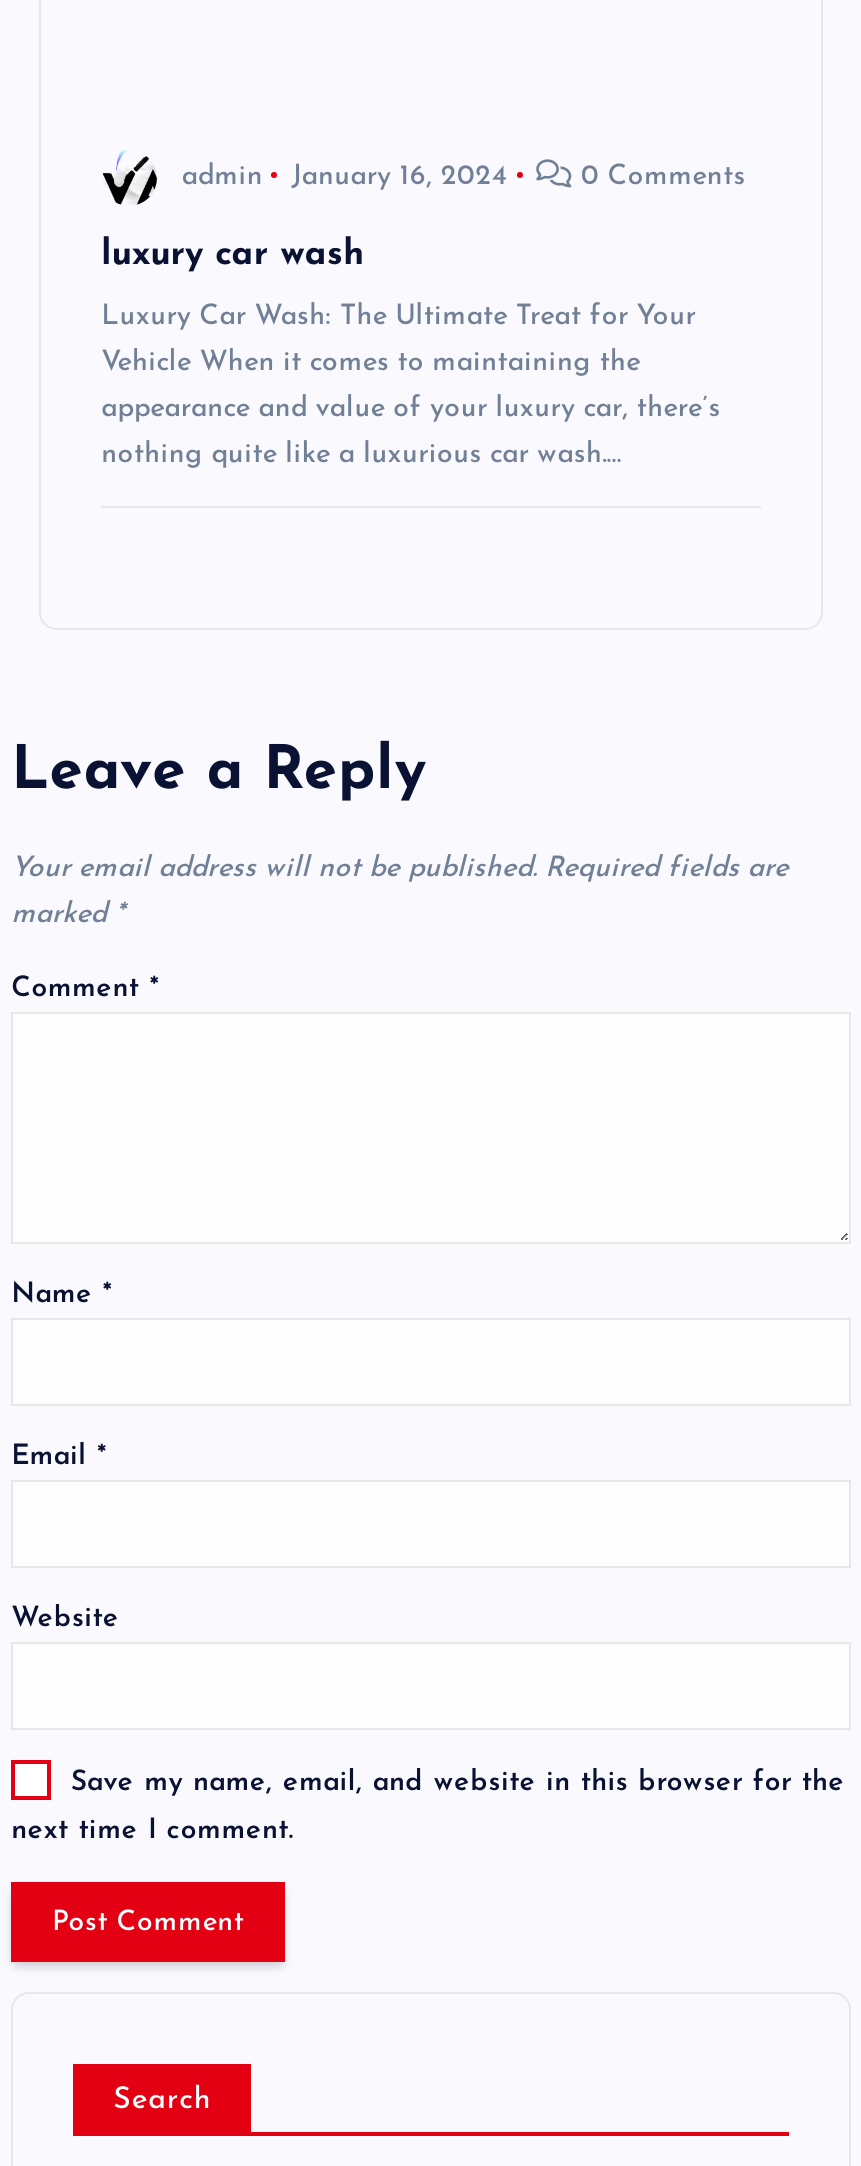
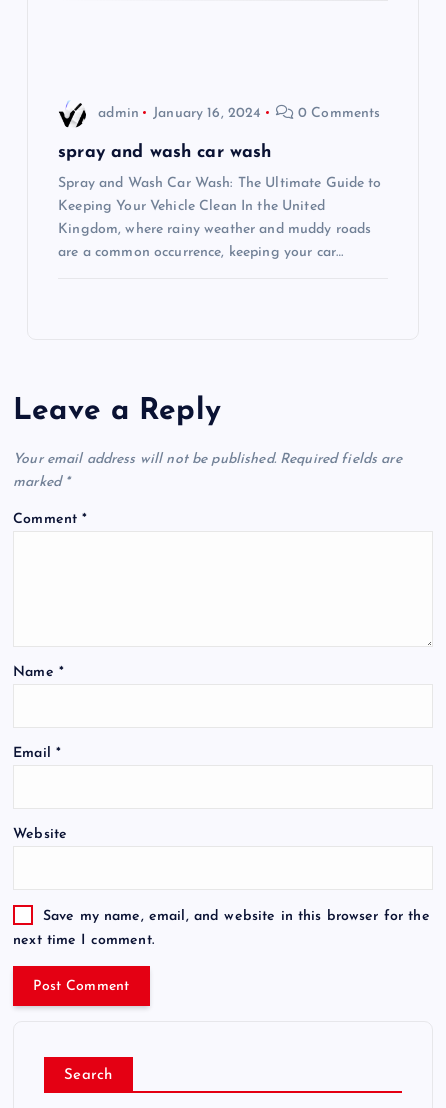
[101,238,364,272] luxury car wash -> [58,144,271,161] spray and wash car wash
[101,302,696,332] Luxury Car Wash: The Ultimate Treat for Your -> [58,176,382,191] Spray and Wash Car Wash: The Ultimate Guide to
[101,348,641,378] Vehicle When it comes to maintaining the -> [58,199,325,214] Keeping Your Vehicle Clean In the United
[101,394,721,424] appearance and value of your luxury car, there’s -> [58,222,371,237] Kingdom, where rainy weather and muddy roads
[101,440,621,470] nothing quite like a luxurious car wash.… -> [58,245,343,260] are a common occurrence, keeping your car…

